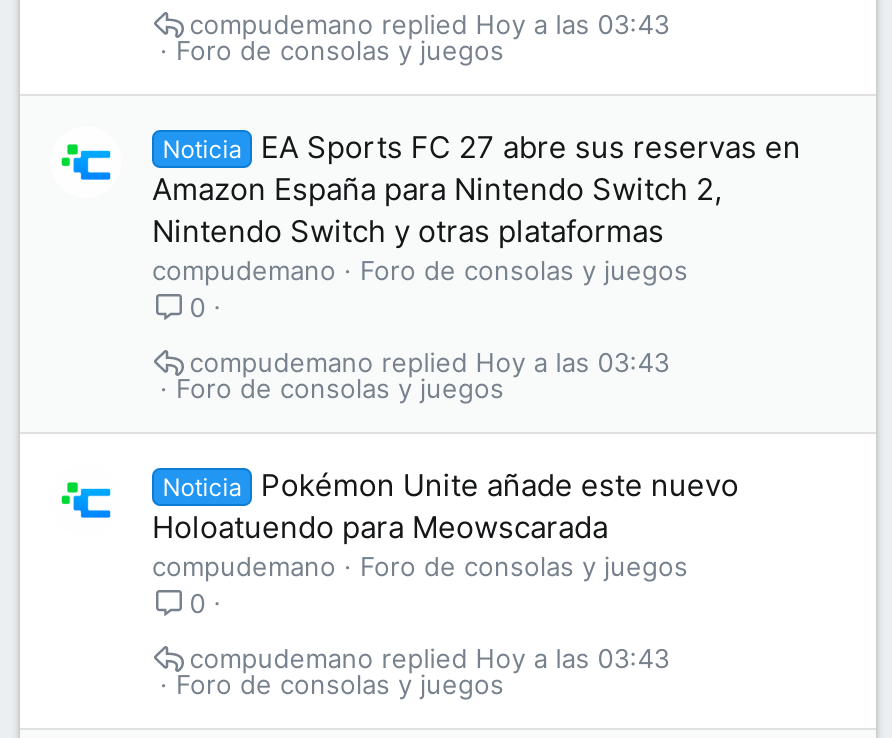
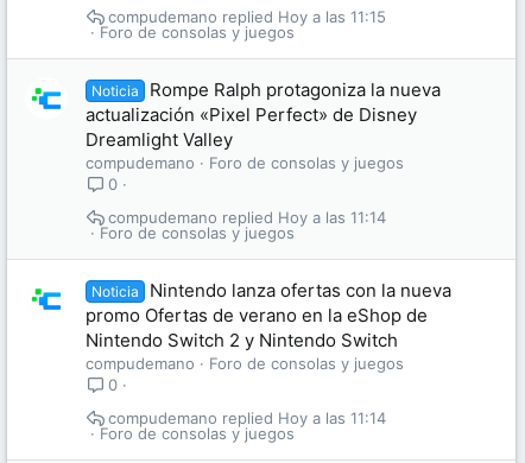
[475,8,669,40] Hoy a las 03:43 -> [278,7,386,26] Hoy a las 11:15
[152,128,801,250] EA Sports FC 27 abre sus reservas en | Amazon España para Nintendo Switch 2, | Nintendo Switch y otras plataformas -> [86,78,441,151] Rompe Ralph protagoniza la nueva | actualización «Pixel Perfect» de Disney | Dreamlight Valley
[475,346,669,378] Hoy a las 03:43 -> [278,208,386,227] Hoy a las 11:14
[152,466,739,546] Pokémon Unite añade este nuevo | Holoatuendo para Meowscarada -> [86,279,452,351] Nintendo lanza ofertas con la nueva | promo Ofertas de verano en la eShop de | Nintendo Switch 2 y Nintendo Switch
[475,642,669,674] Hoy a las 03:43 -> [278,409,386,428] Hoy a las 11:14

